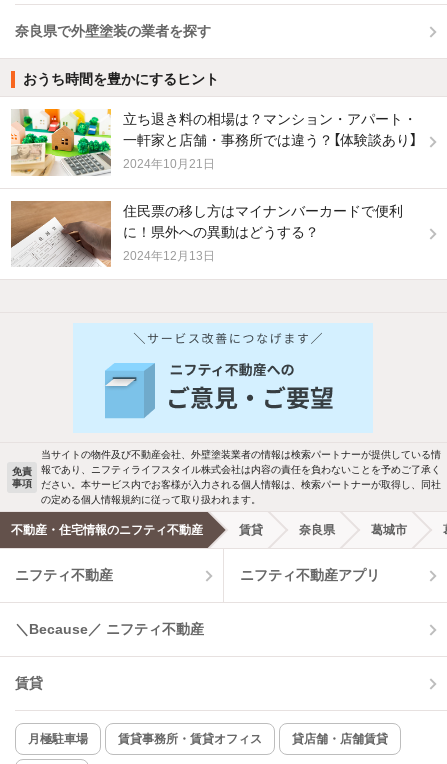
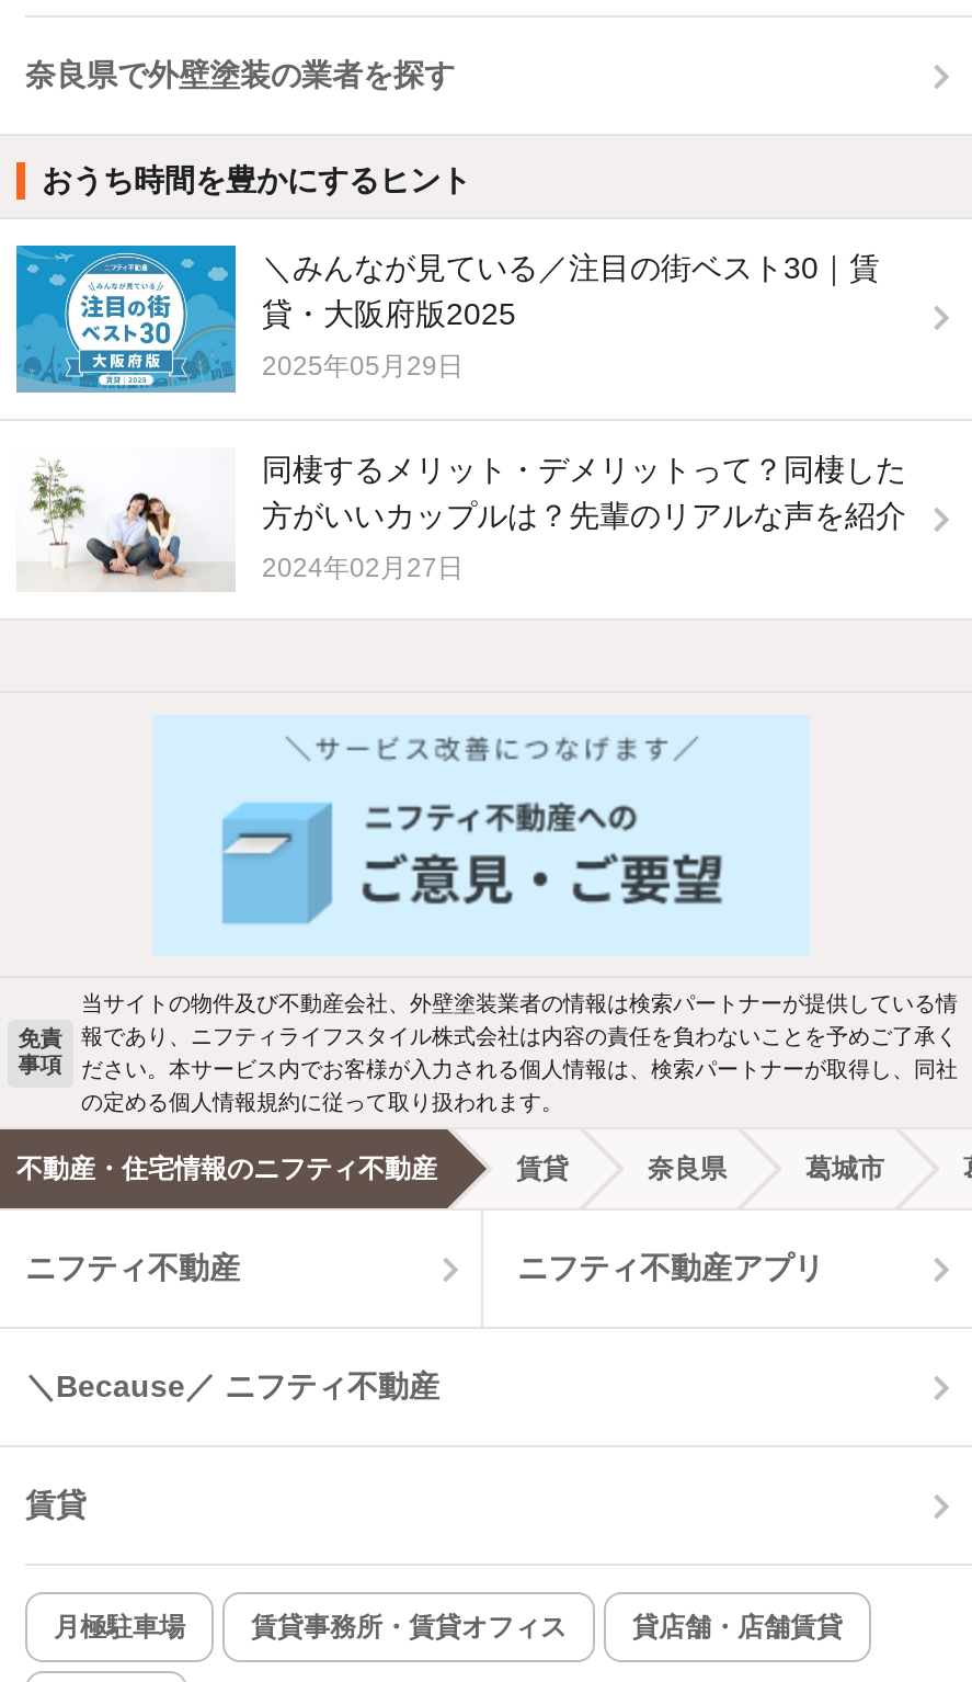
[10,108,417,177] [image] | 立ち退き料の相場は？マンション・アパート・ | 一軒家と店舗・事務所では違う？【体験談あり】 -> [14,243,880,395] [image] | ＼みんなが見ている／注目の街ベスト30｜賃 | 貸・大阪府版2025
[123,157,215,171] 2024年10月21日 -> [262,351,464,382] 2025年05月29日
[10,200,403,267] [image] | 住民票の移し方はマイナンバーカードで便利 | に！県外への異動はどうする？ -> [16,447,906,590] [image] | 同棲するメリット・デメリットって？同棲した | 方がいいカップルは？先輩のリアルな声を紹介
[123,249,215,263] 2024年12月13日 -> [262,552,464,583] 2024年02月27日

